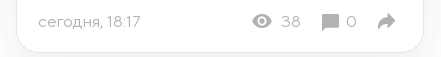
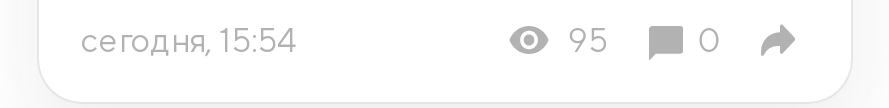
[38,11,301,31] сегодня, 18:17 | 38 -> [81,20,608,60] сегодня, 15:54 | 95

